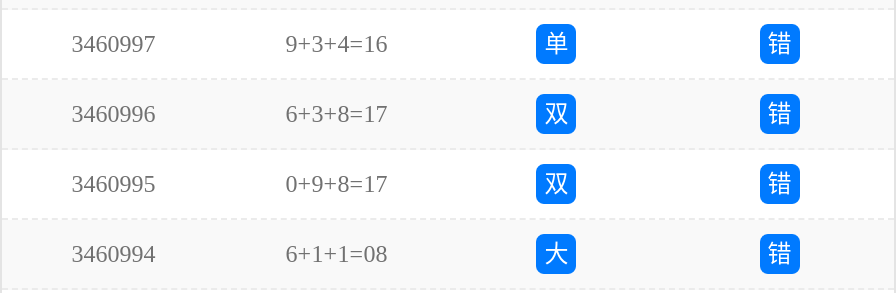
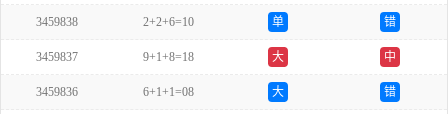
[72,30,156,58] 3460997 -> [36,15,78,29] 3459838
[286,30,388,58] 9+3+4=16 -> [143,15,194,29] 2+2+6=10
[72,100,792,268] 3460996 | 6+3+8=17 | 双 | 错 | 3460995 | 0+9+8=17 | 双 | 错 | 3460994 -> [36,50,396,99] 3459837 | 9+1+8=18 | 大 | 中 | 3459836

